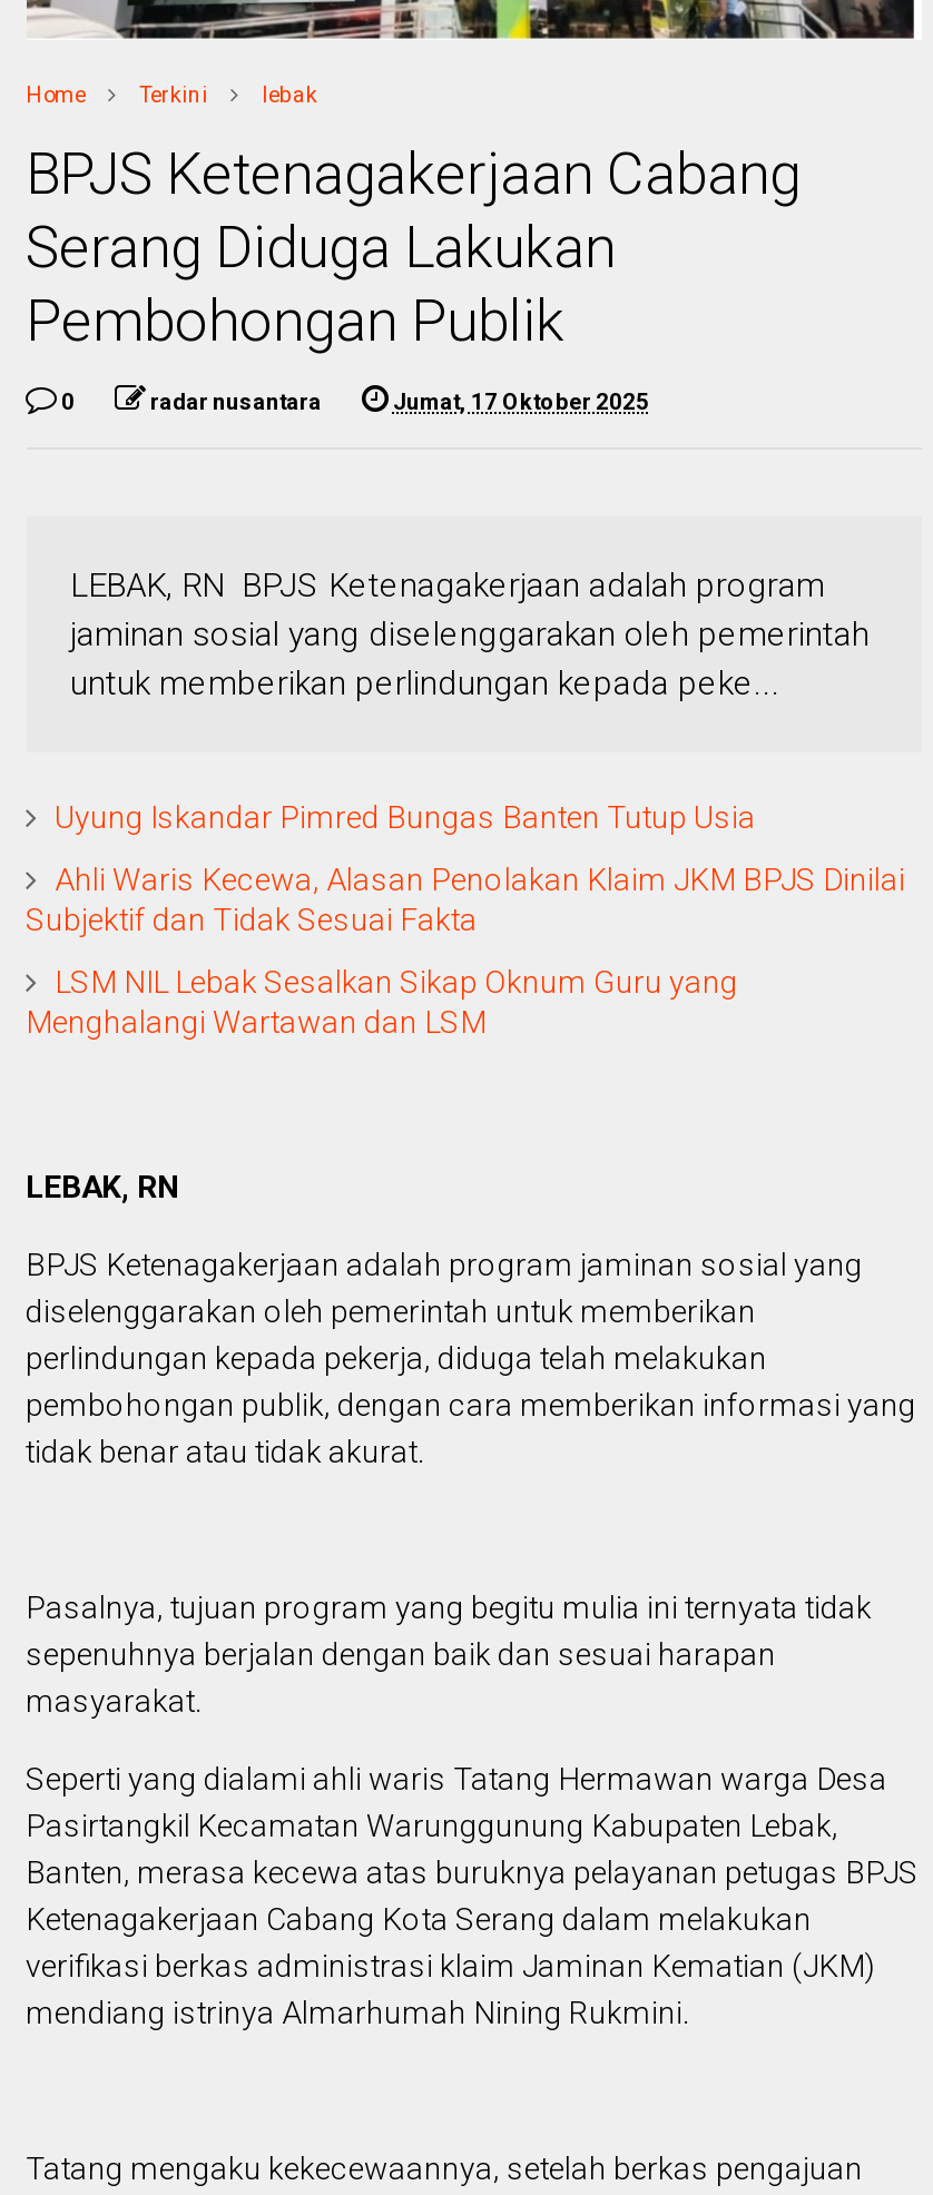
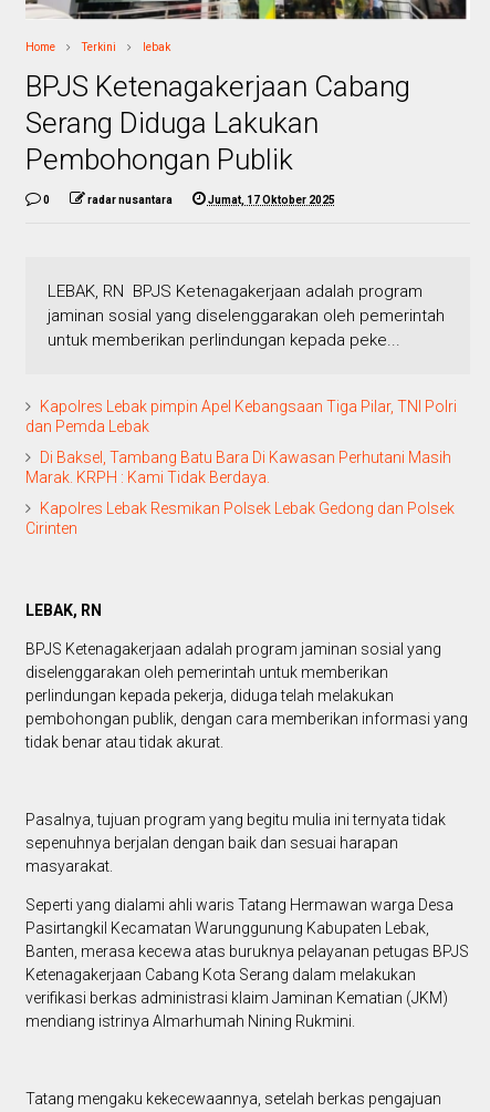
[55,800,756,835] Uyung Iskandar Pimred Bungas Banten Tutup Usia -> [25,398,456,436] Kapolres Lebak pimpin Apel Kebangsaan Tiga Pilar, TNI Polri | dan Pemda Lebak
[26,862,905,938] Ahli Waris Kecewa, Alasan Penolakan Klaim JKM BPJS Dinilai | Subjektif dan Tidak Sesuai Fakta -> [25,449,451,487] Di Baksel, Tambang Batu Bara Di Kawasan Perhutani Masih | Marak. KRPH : Kami Tidak Berdaya.
[26,965,738,1040] LSM NIL Lebak Sesalkan Sikap Oknum Guru yang | Menghalangi Wartawan dan LSM -> [25,500,454,538] Kapolres Lebak Resmikan Polsek Lebak Gedong dan Polsek | Cirinten

